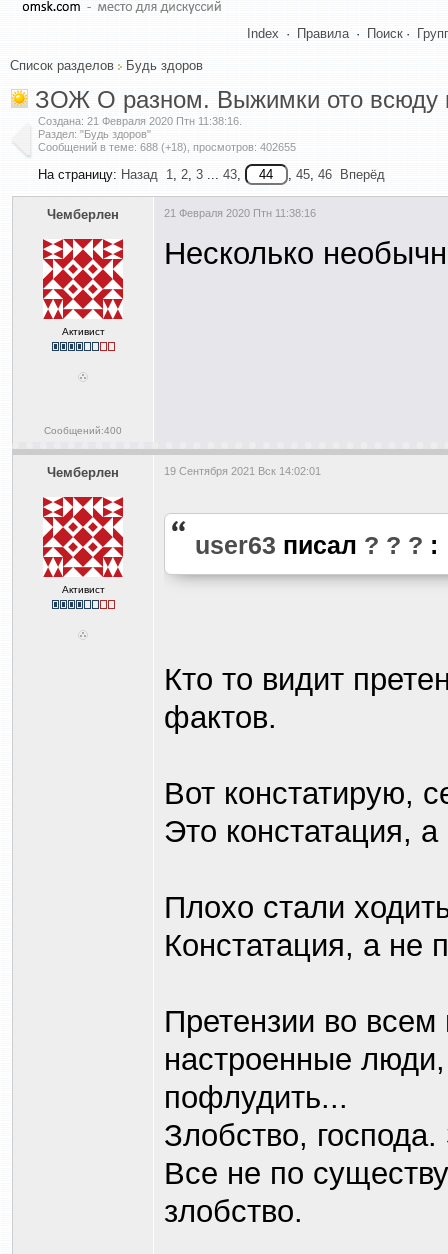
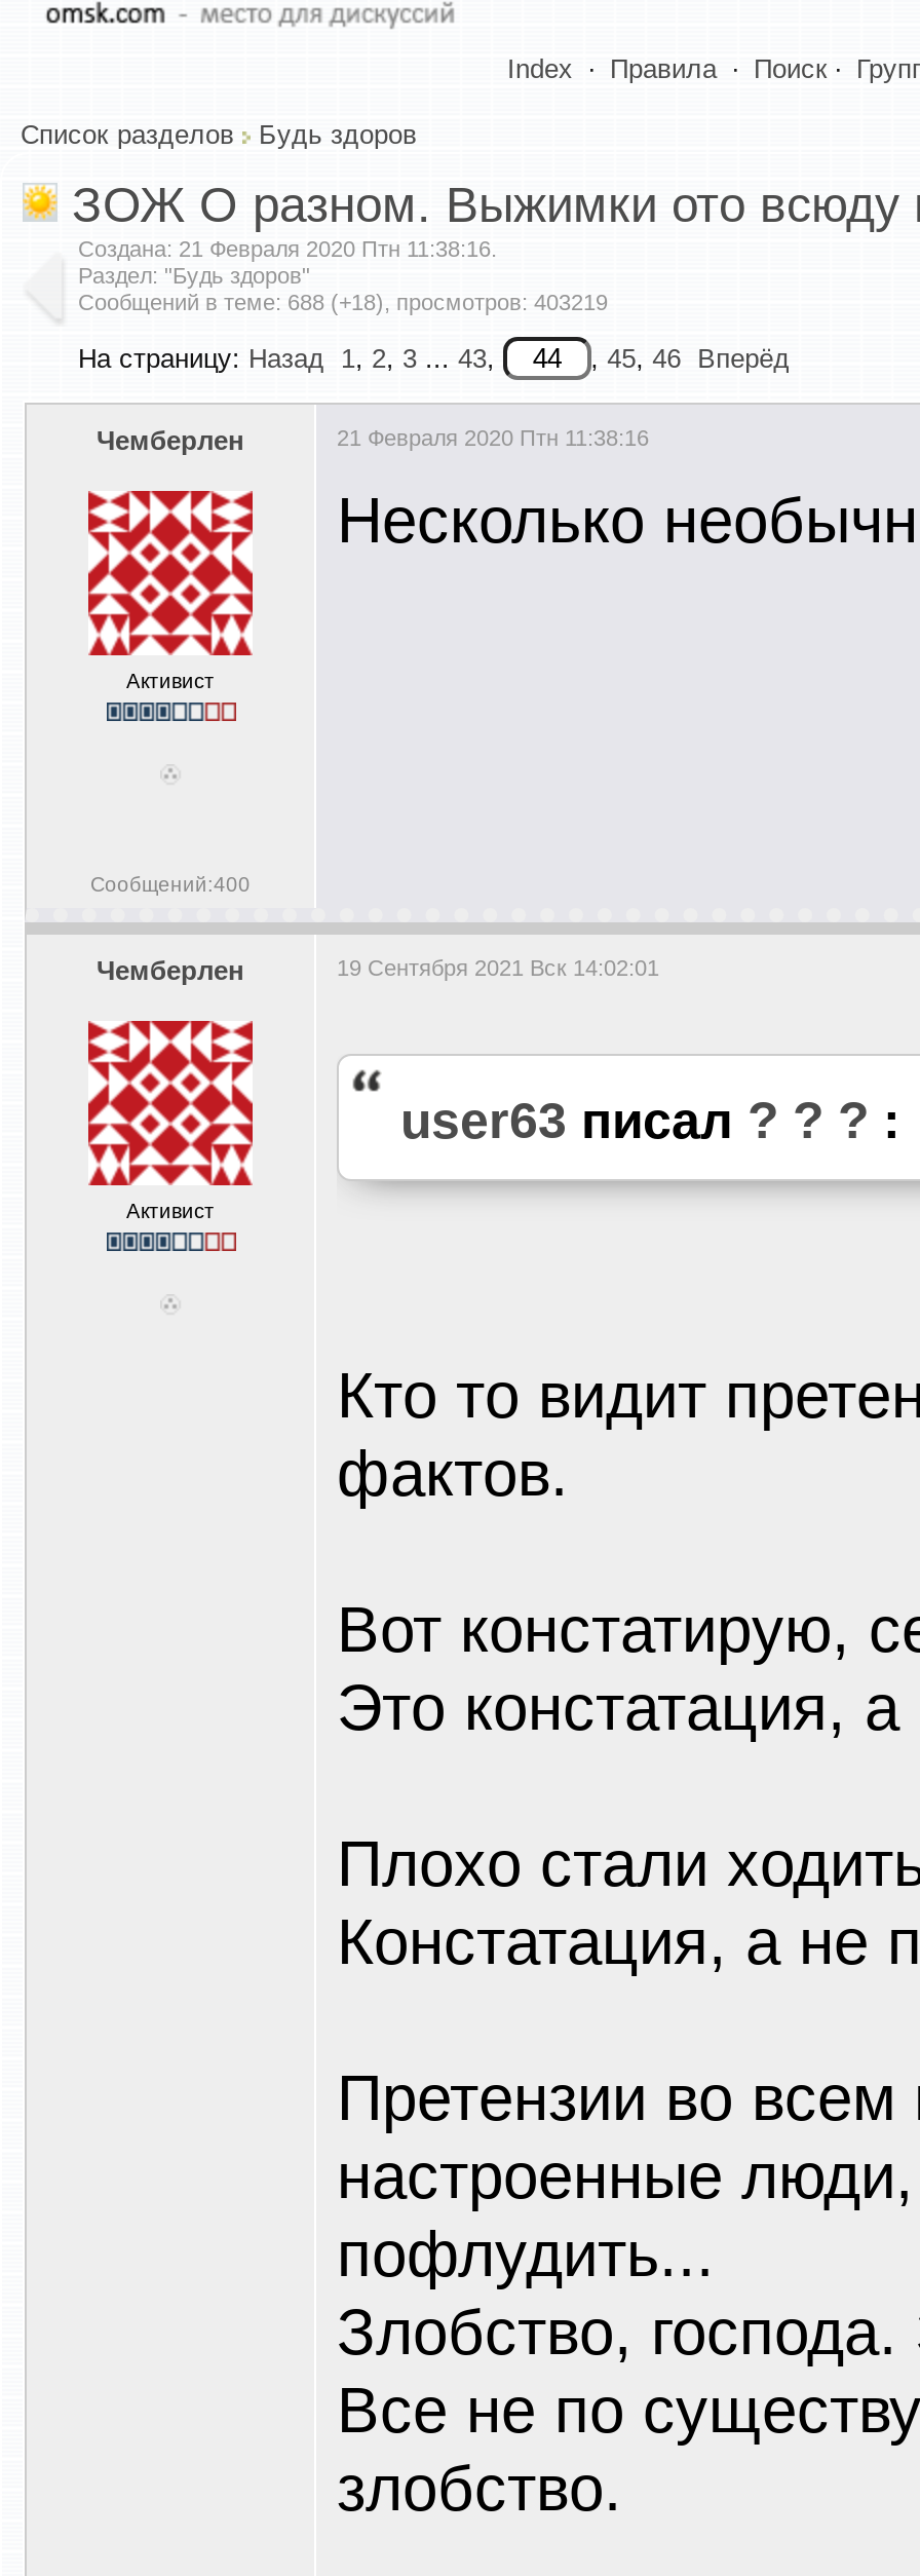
[38,141,296,153] Сообщений в теме: 688 (+18), просмотров: 402655 -> [78,290,608,314] Сообщений в теме: 688 (+18), просмотров: 403219

